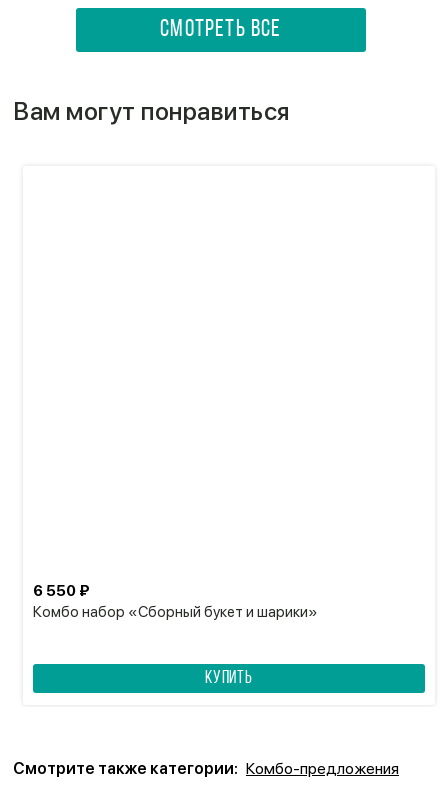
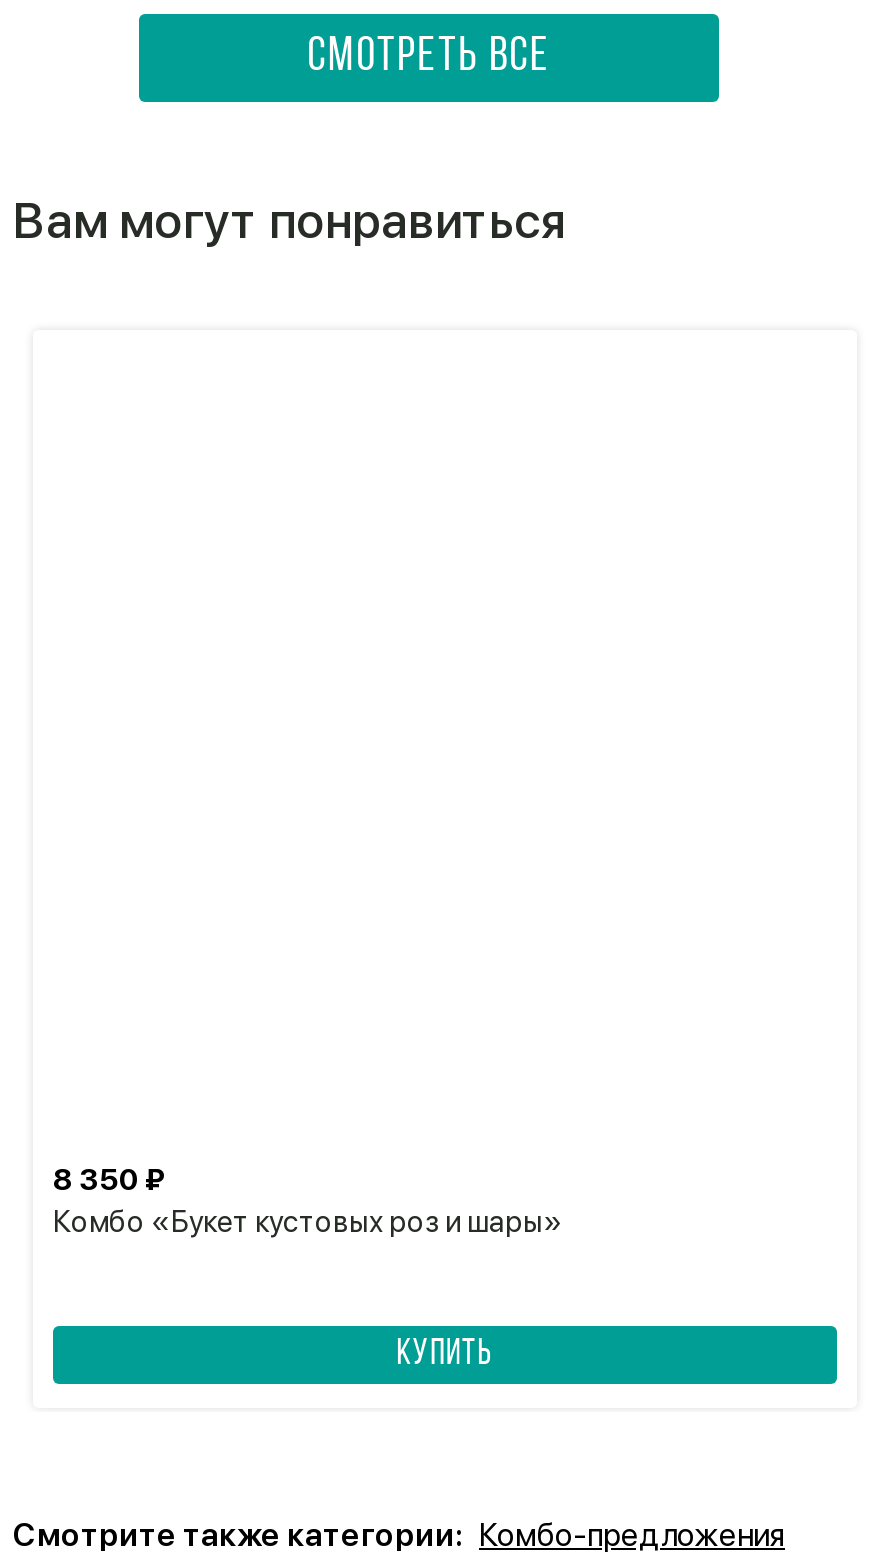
[33,582,90,600] 6 550 ₽ -> [53,1162,167,1198] 8 350 ₽
[33,603,318,621] Комбо набор «Сборный букет и шарики» -> [53,1204,563,1240] Комбо «Букет кустовых роз и шары»

